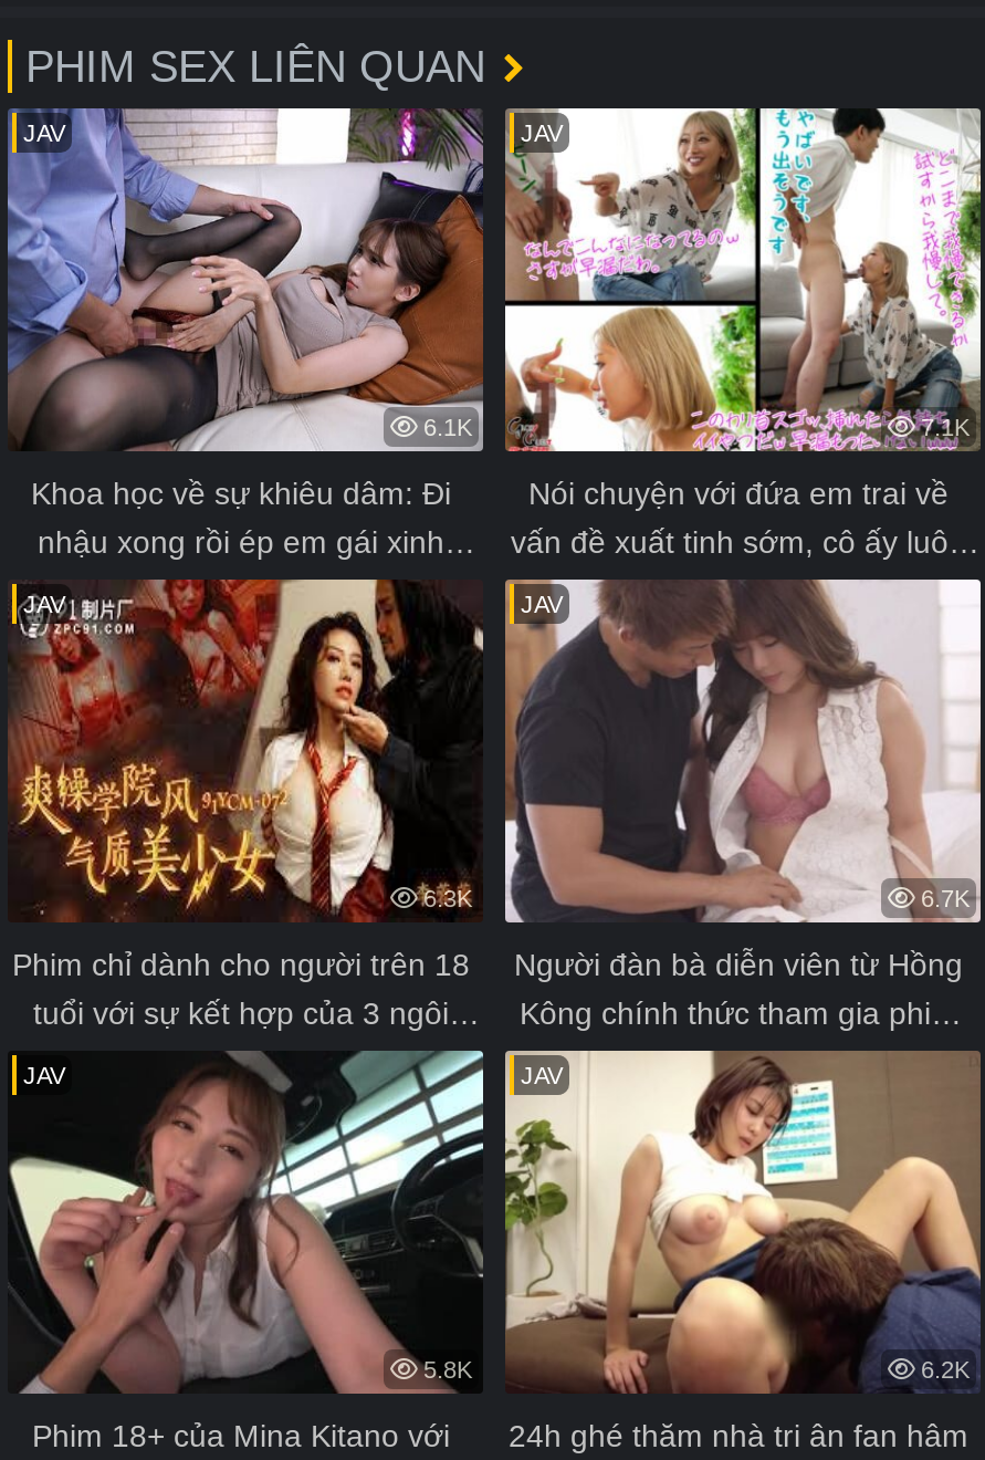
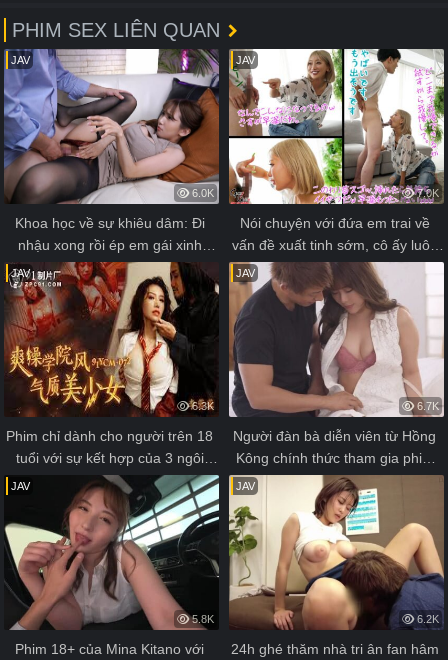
[417,414,472,441] 6.1K -> [189,187,214,199] 6.0K
[914,414,970,441] 7.1K -> [414,187,439,199] 7.0K

